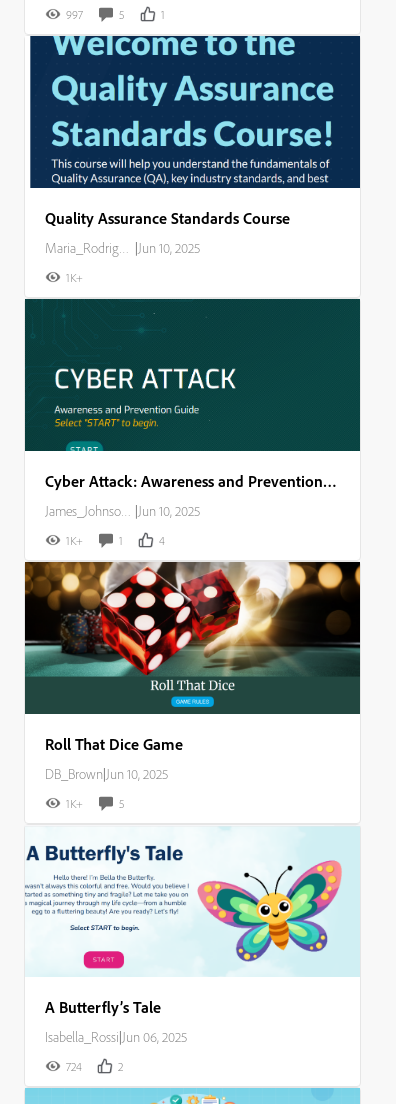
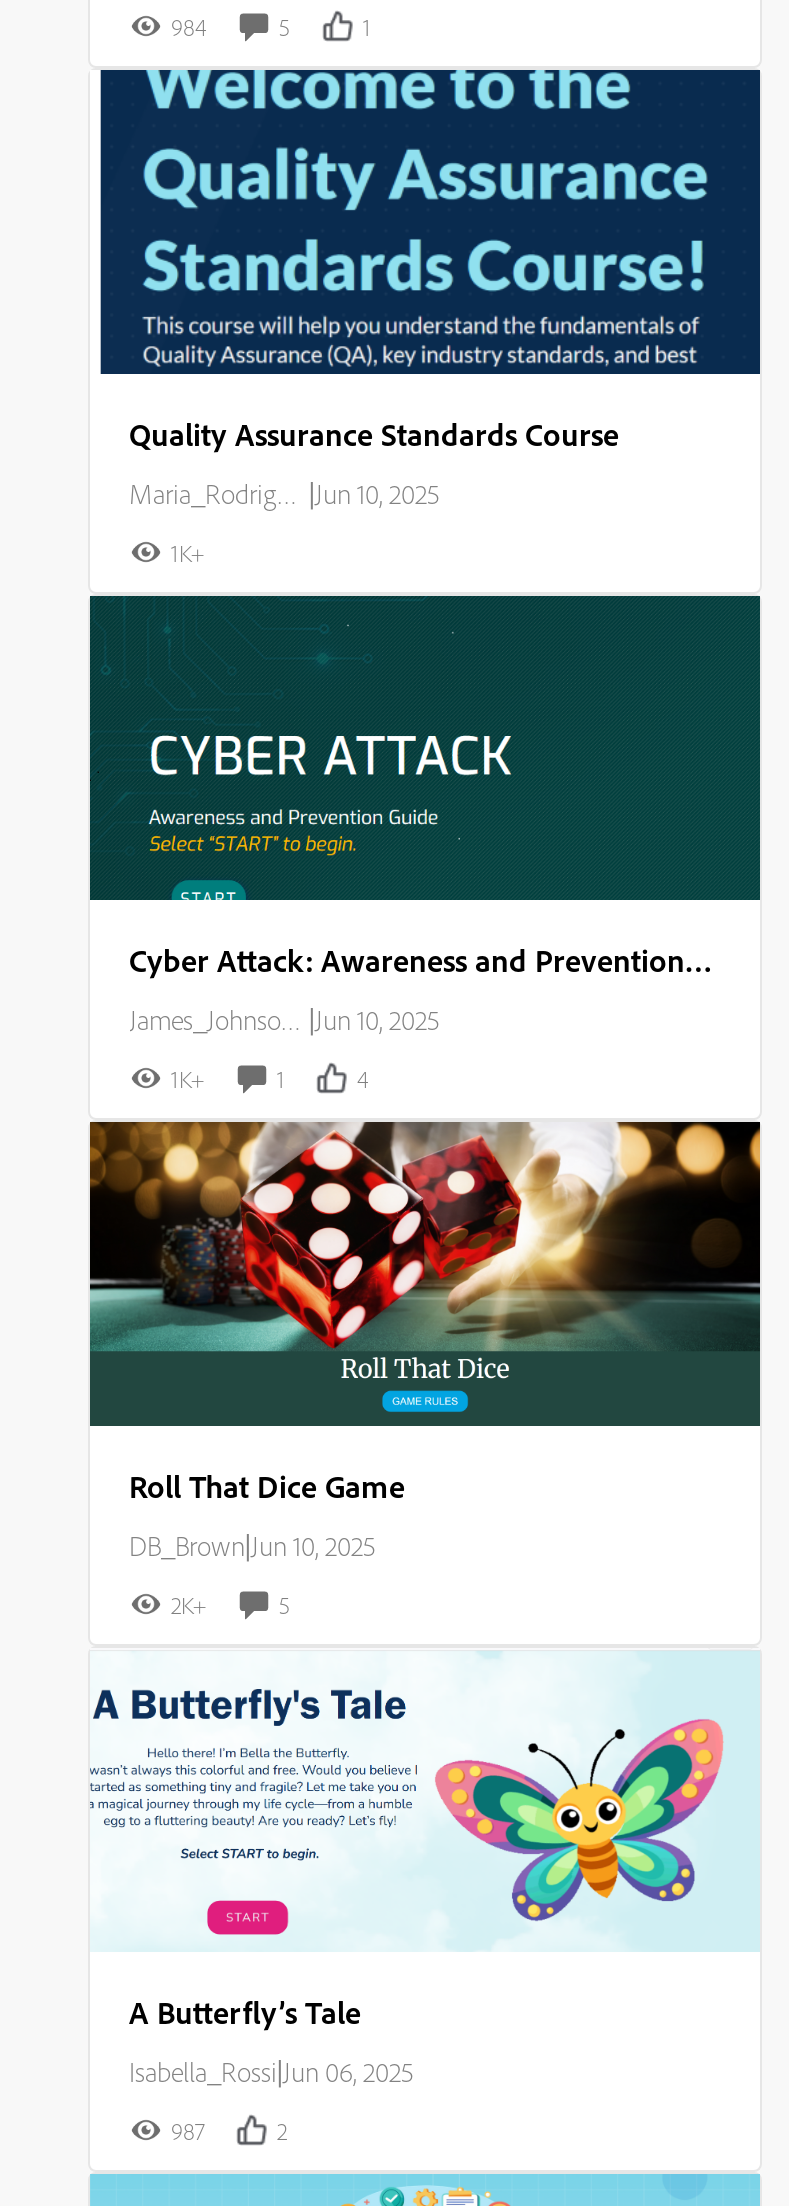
[65,7,82,22] 997 -> [171,12,207,42] 984
[65,796,82,811] 1K+ -> [171,1590,207,1620] 2K+
[65,1059,81,1074] 724 -> [171,2116,205,2146] 987

